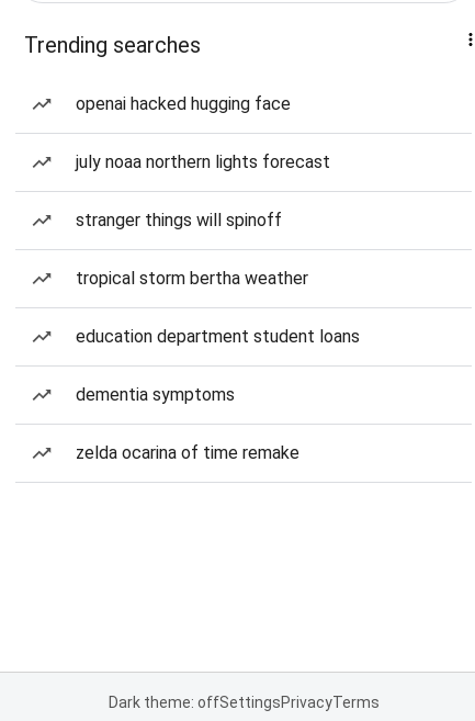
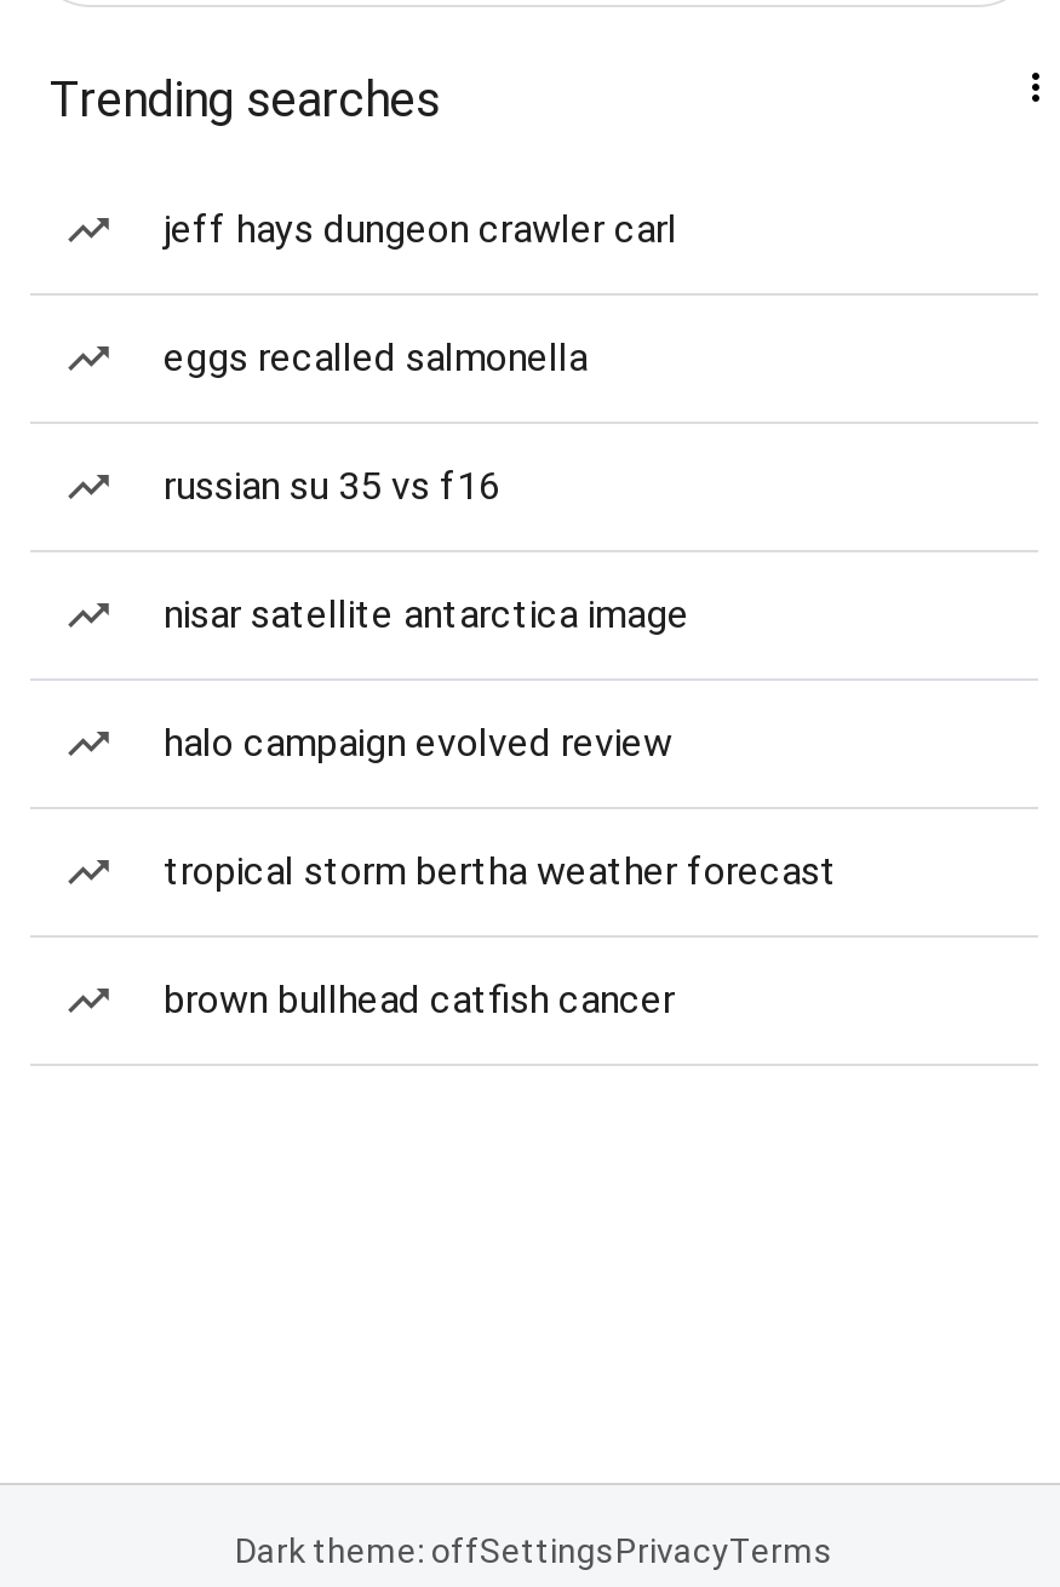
[76,93,291,114] openai hacked hugging face -> [164,206,677,252] jeff hays dungeon crawler carl
[76,151,330,172] july noaa northern lights forecast -> [164,334,588,380] eggs recalled salmonella
[76,210,282,230] stranger things will spinoff -> [164,463,500,509] russian su 35 vs f16
[76,268,308,289] tropical storm bertha weather -> [164,591,689,637] nisar satellite antarctica image
[76,326,360,347] education department student loans -> [164,720,672,766] halo campaign evolved review
[76,384,235,405] dementia symptoms -> [164,848,837,894] tropical storm bertha weather forecast
[76,442,299,463] zelda ocarina of time remake -> [164,976,675,1022] brown bullhead catfish cancer

